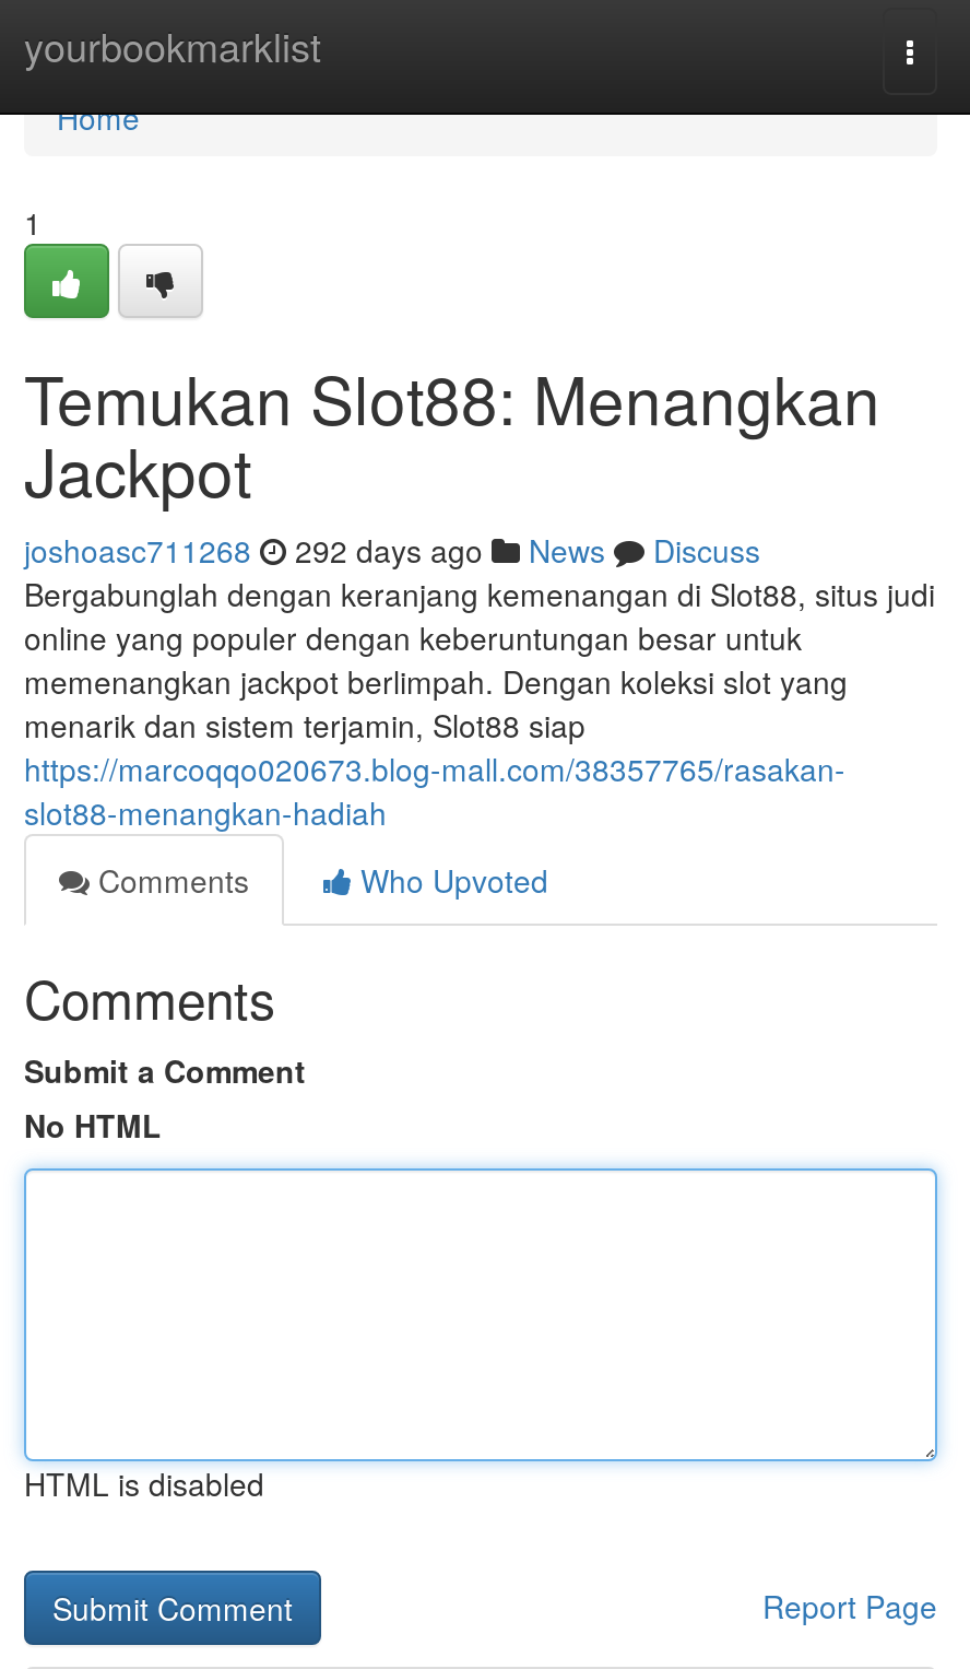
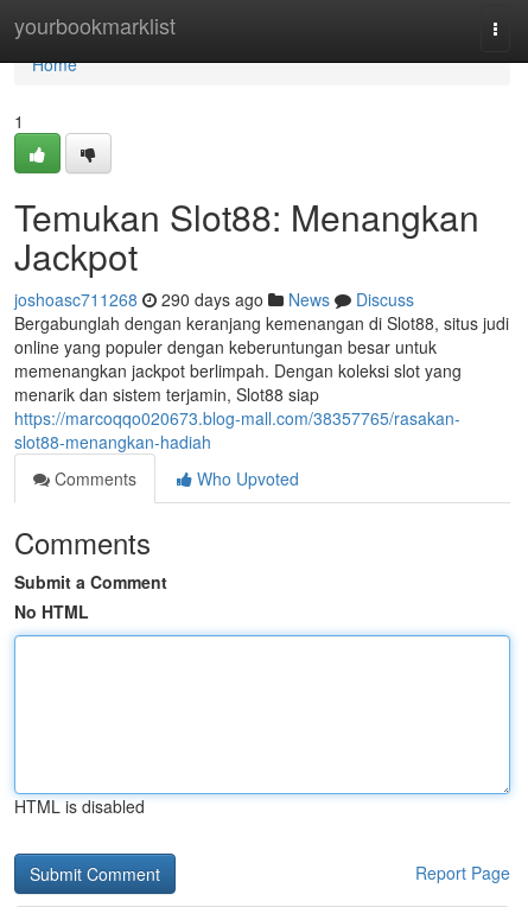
[24,528,760,572] joshoasc711268 292 days ago News Discuss -> [14,287,414,311] joshoasc711268 290 days ago News Discuss

